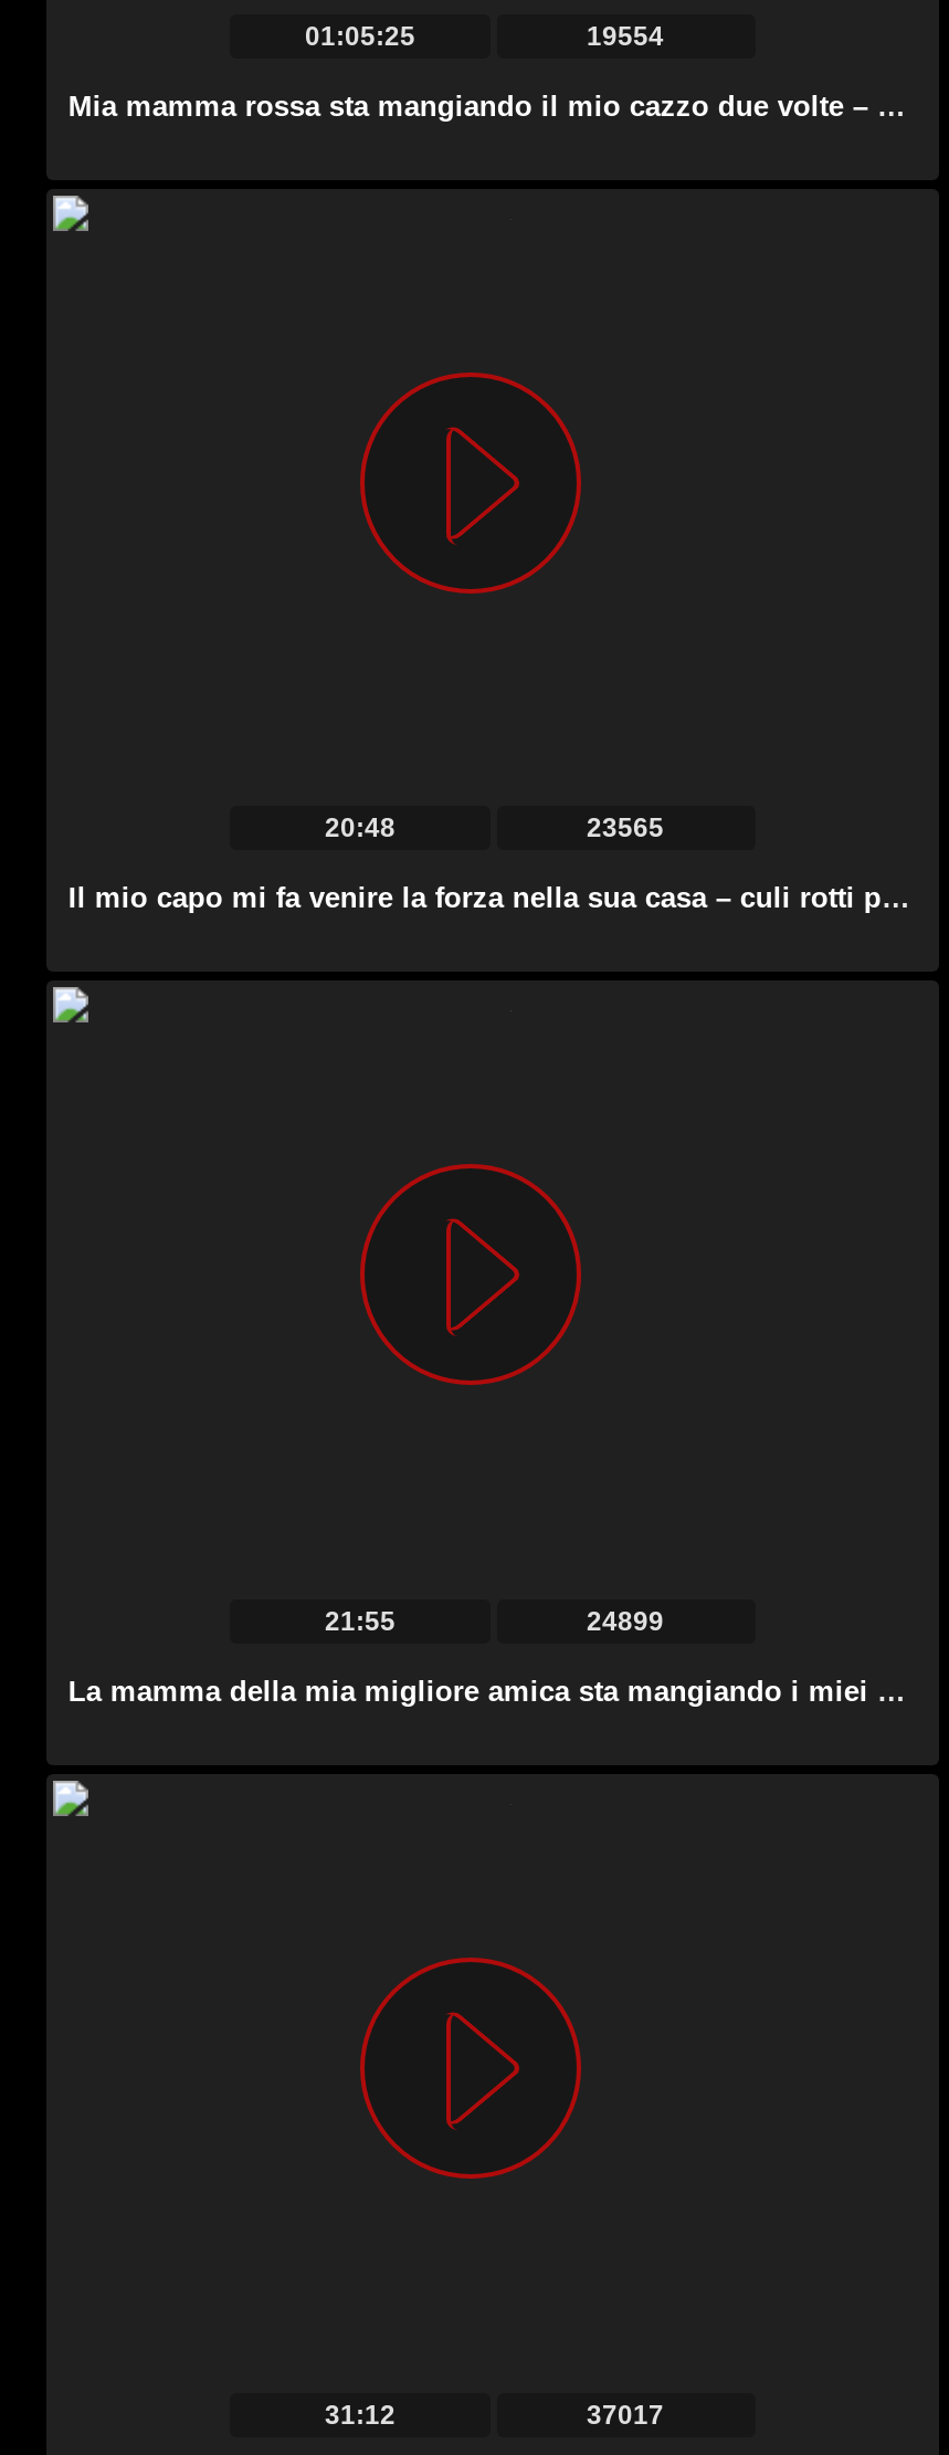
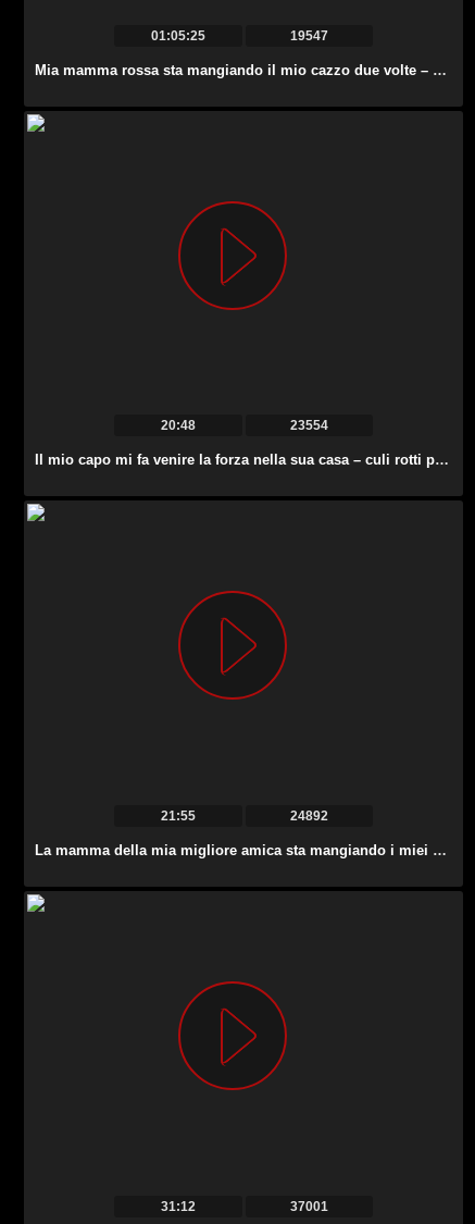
[587,20,664,51] 19554 -> [290,28,328,43] 19547
[587,814,664,844] 23565 -> [290,418,328,434] 23554
[587,1607,664,1638] 24899 -> [290,809,328,824] 24892
[587,2400,664,2431] 37017 -> [290,1199,328,1214] 37001

